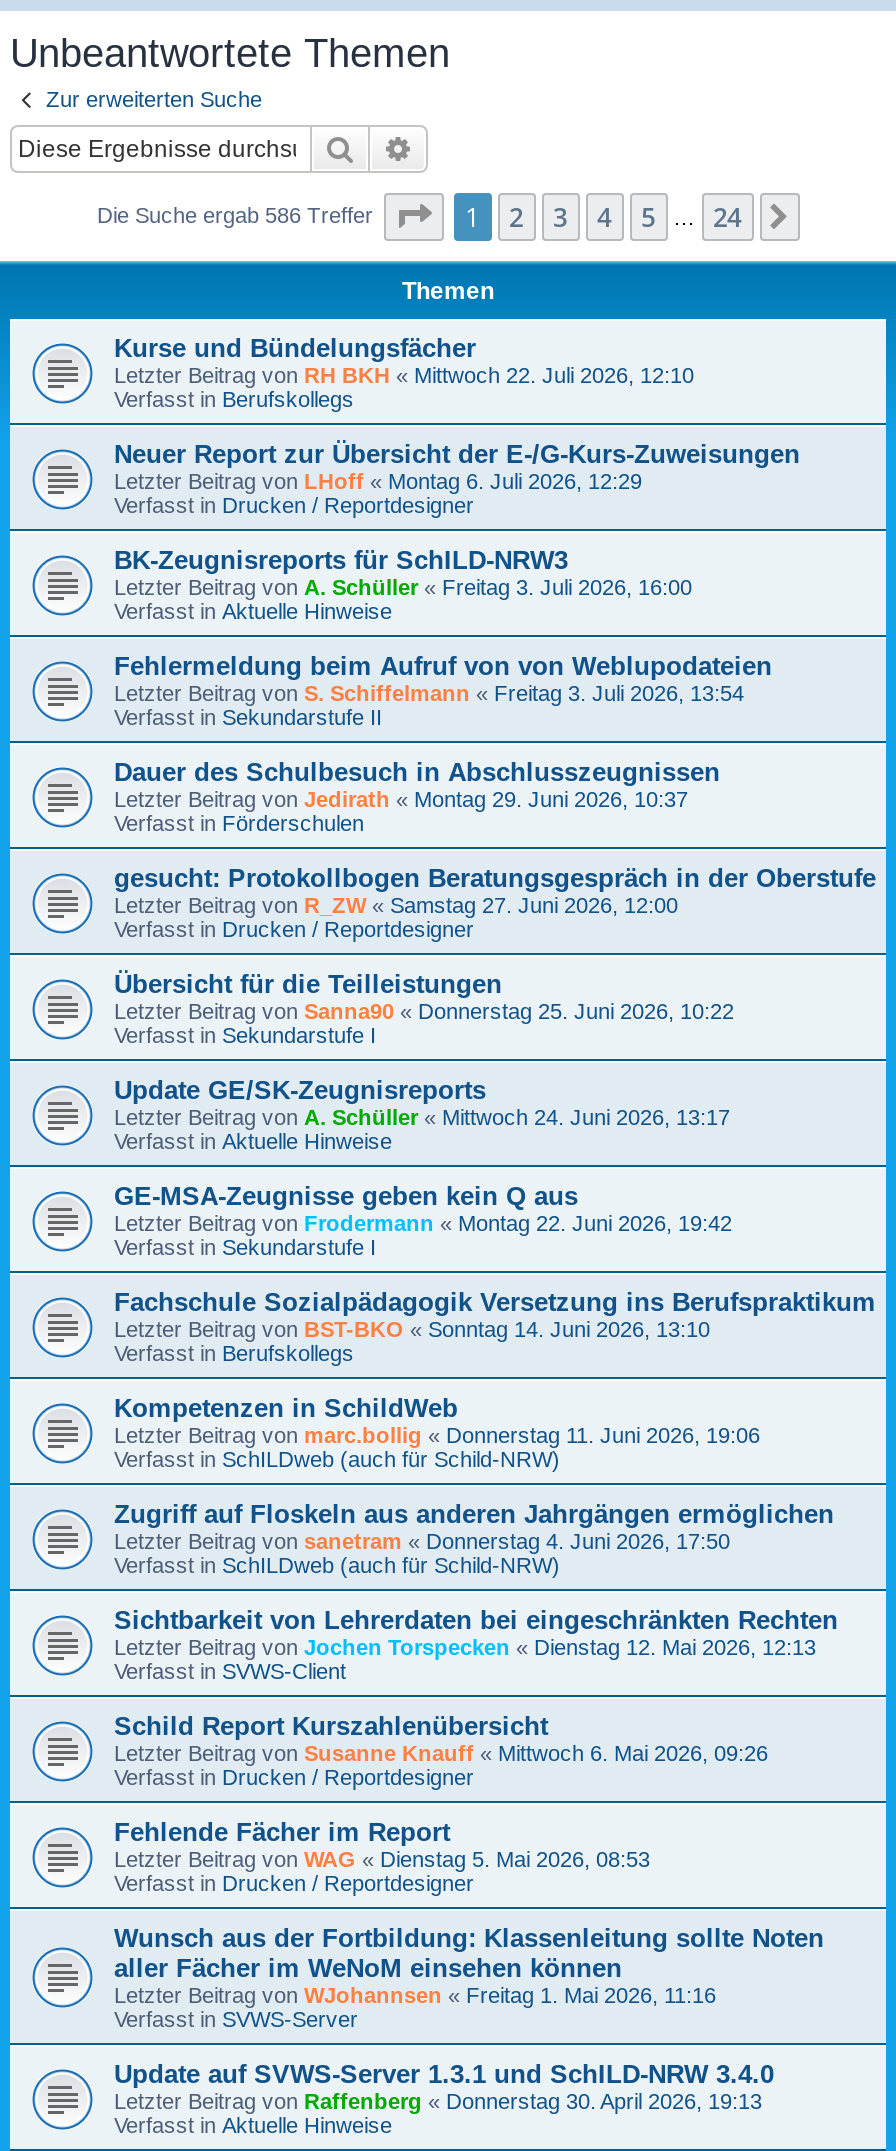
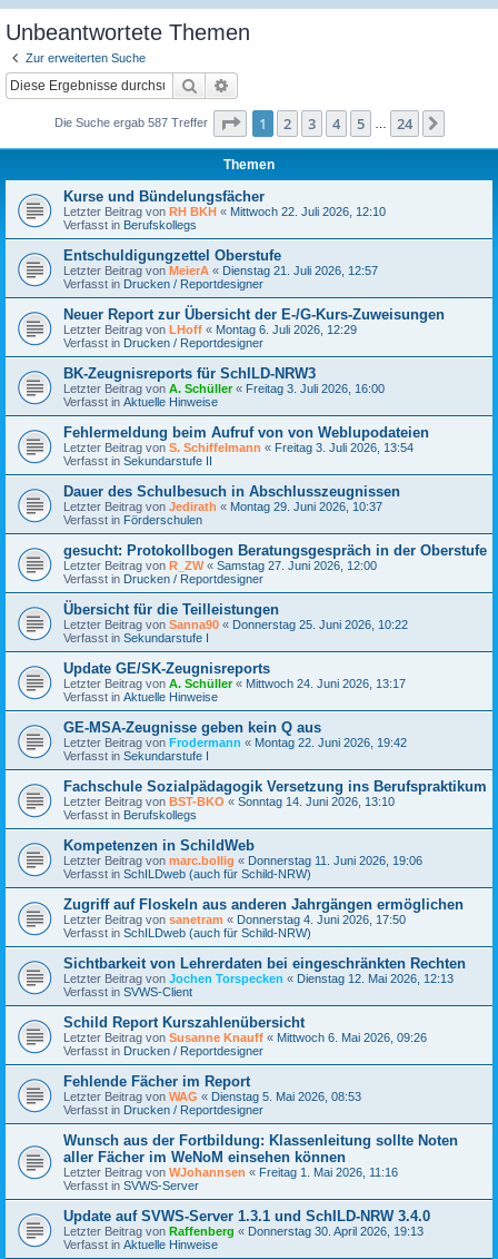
[97,202,379,226] Die Suche ergab 586 Treffer -> [54,115,211,128] Die Suche ergab 587 Treffer
none -> [63,247,378,290] Entschuldigungzettel Oberstufe | Letzter Beitrag vonMeierA «Dienstag 21. Juli 2026, 12:57 | Verfasst in Drucken / Reportdesigner

